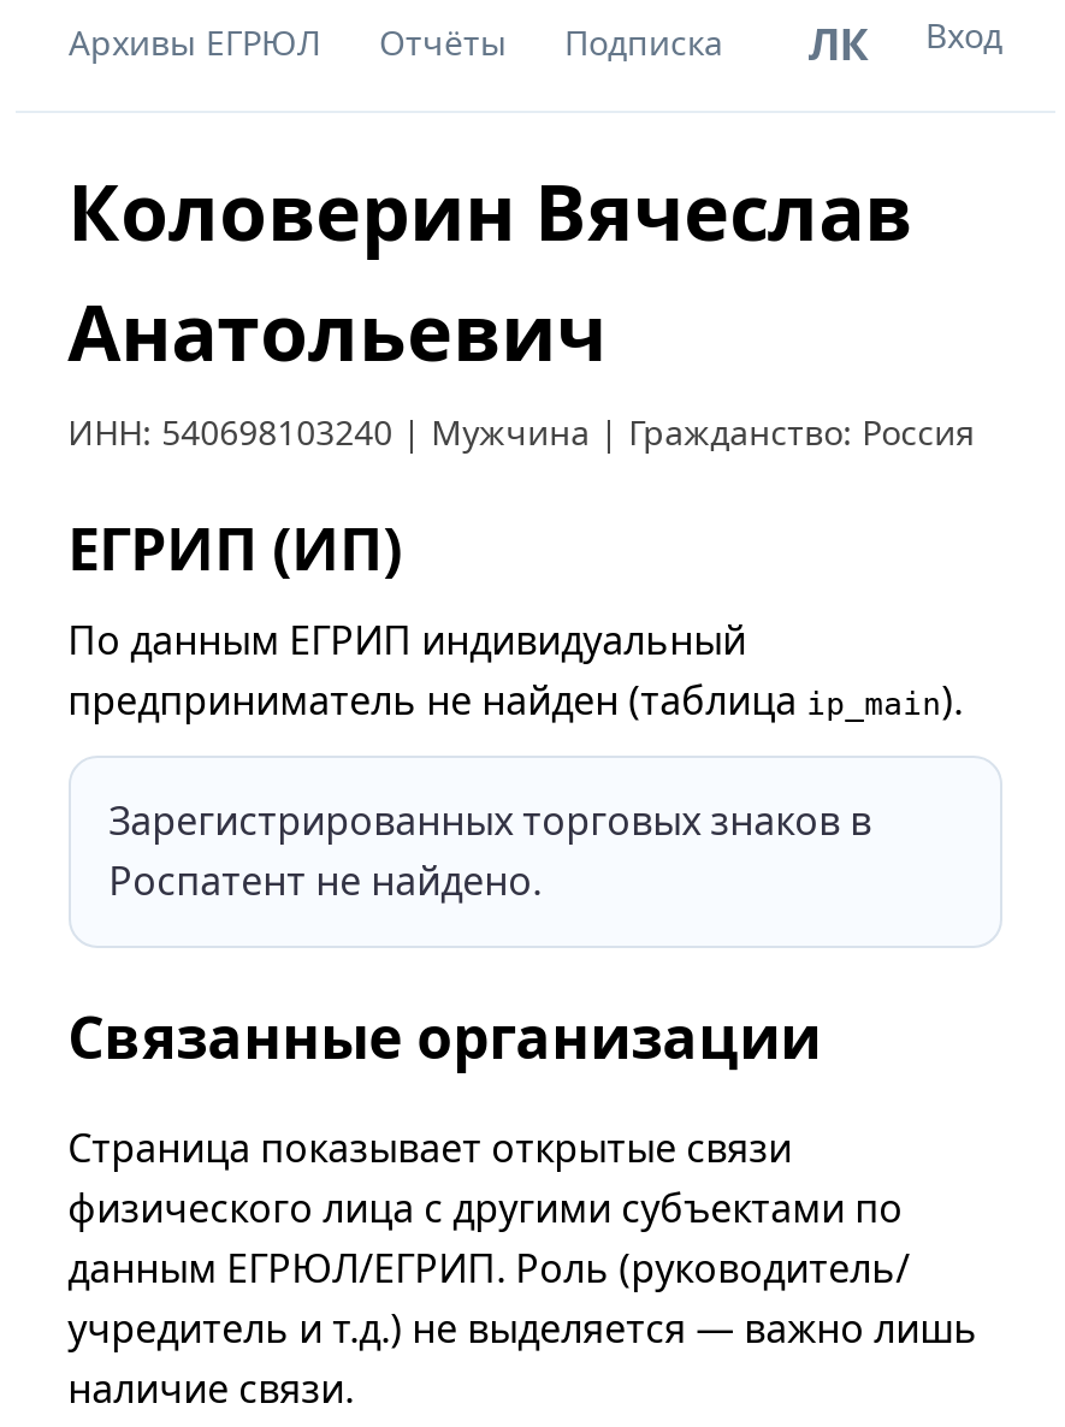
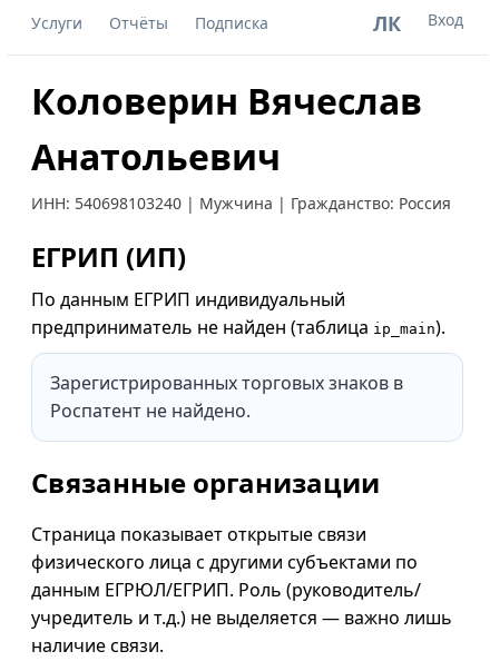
[69,19,321,65] Архивы ЕГРЮЛ -> [31,12,82,33] Услуги

